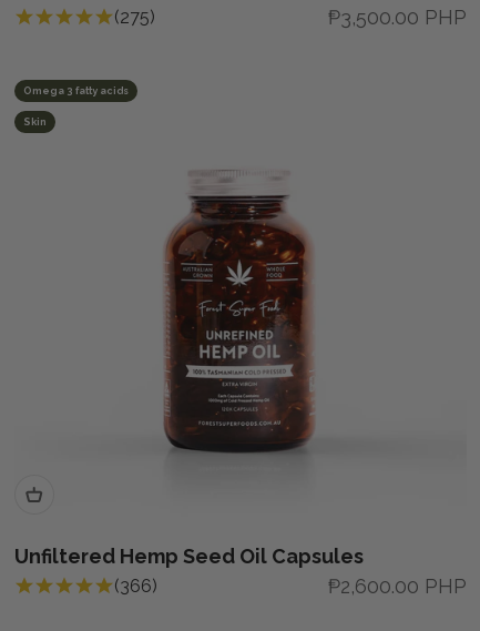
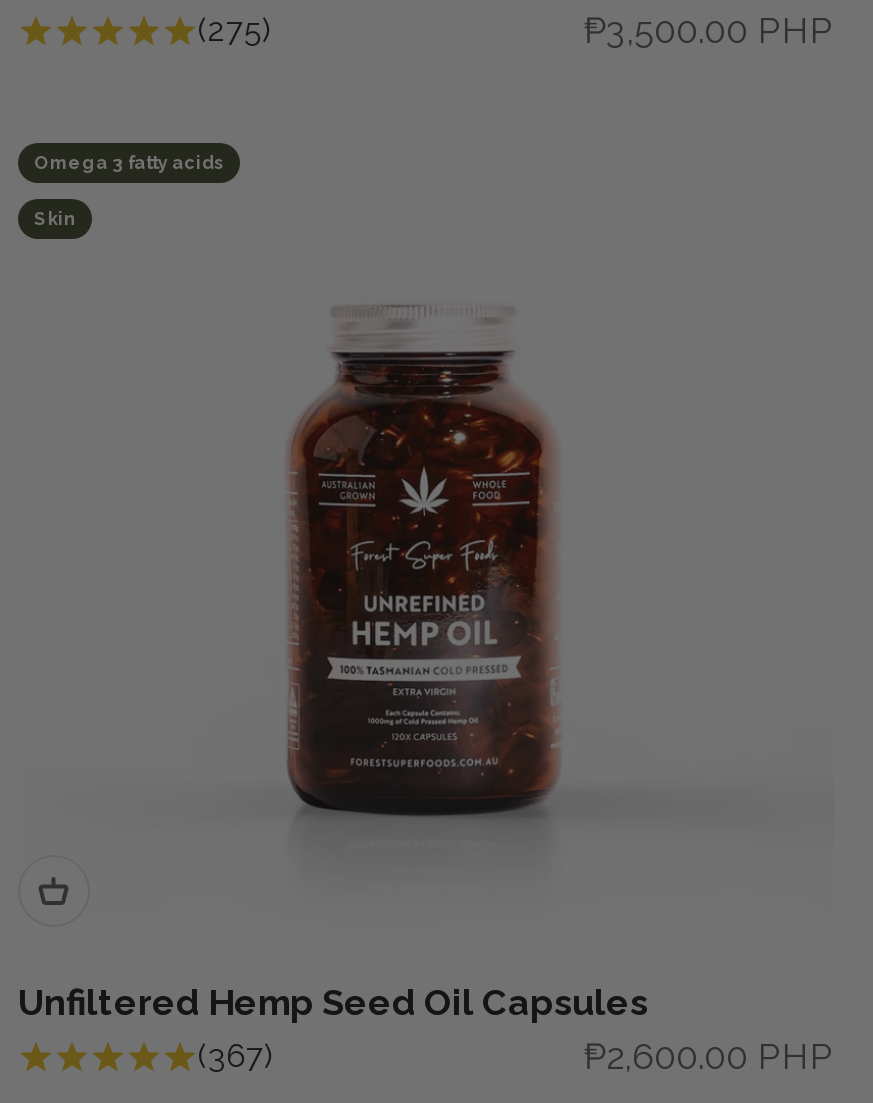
[114,575,157,596] (366) -> [198,1038,274,1076] (367)

